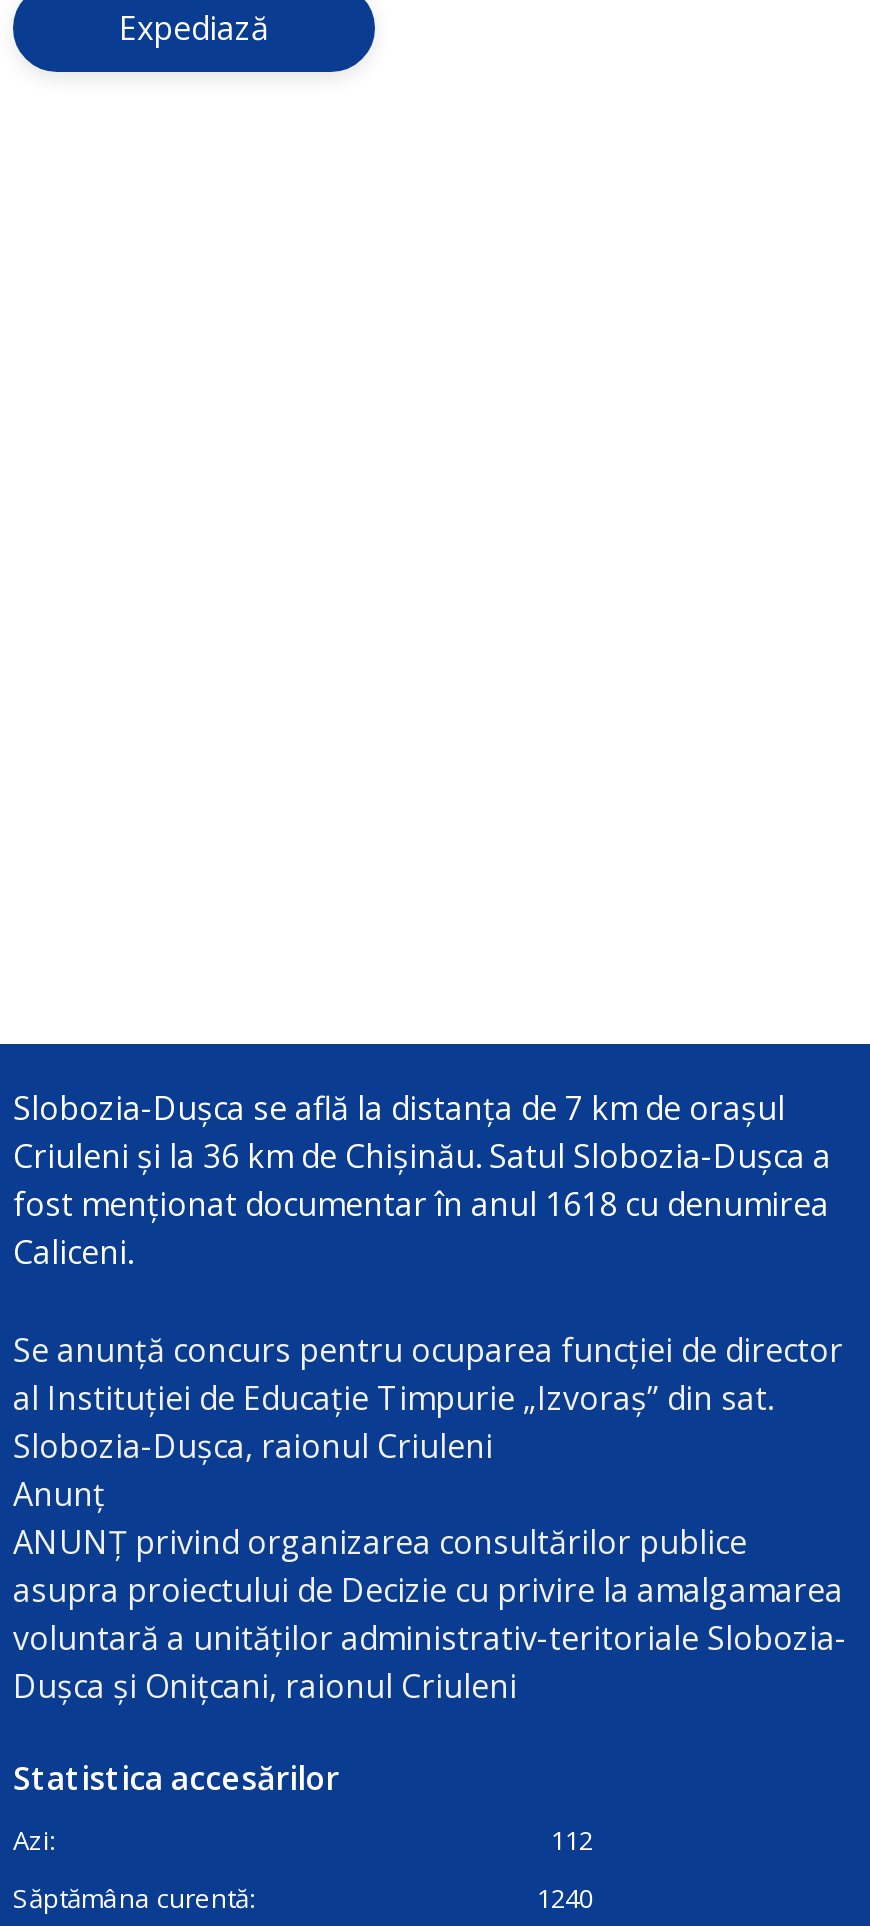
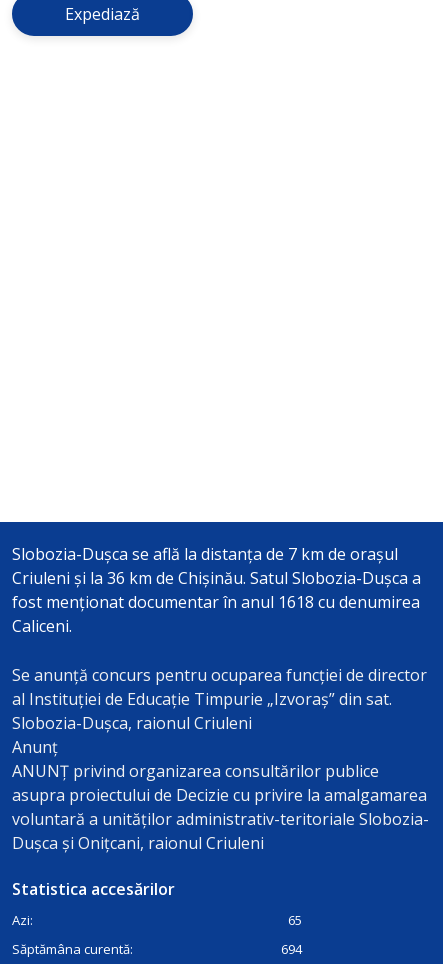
[551,1822,593,1858] 112 -> [288,911,302,929] 65
[537,1880,593,1916] 1240 -> [281,940,302,958] 694

